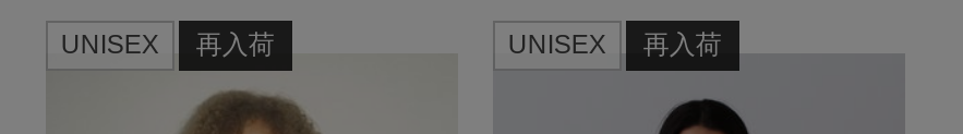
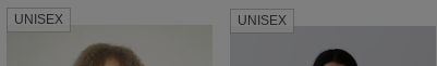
[196,29,275,59] 再入荷 -> none
[643,29,722,59] 再入荷 -> none

